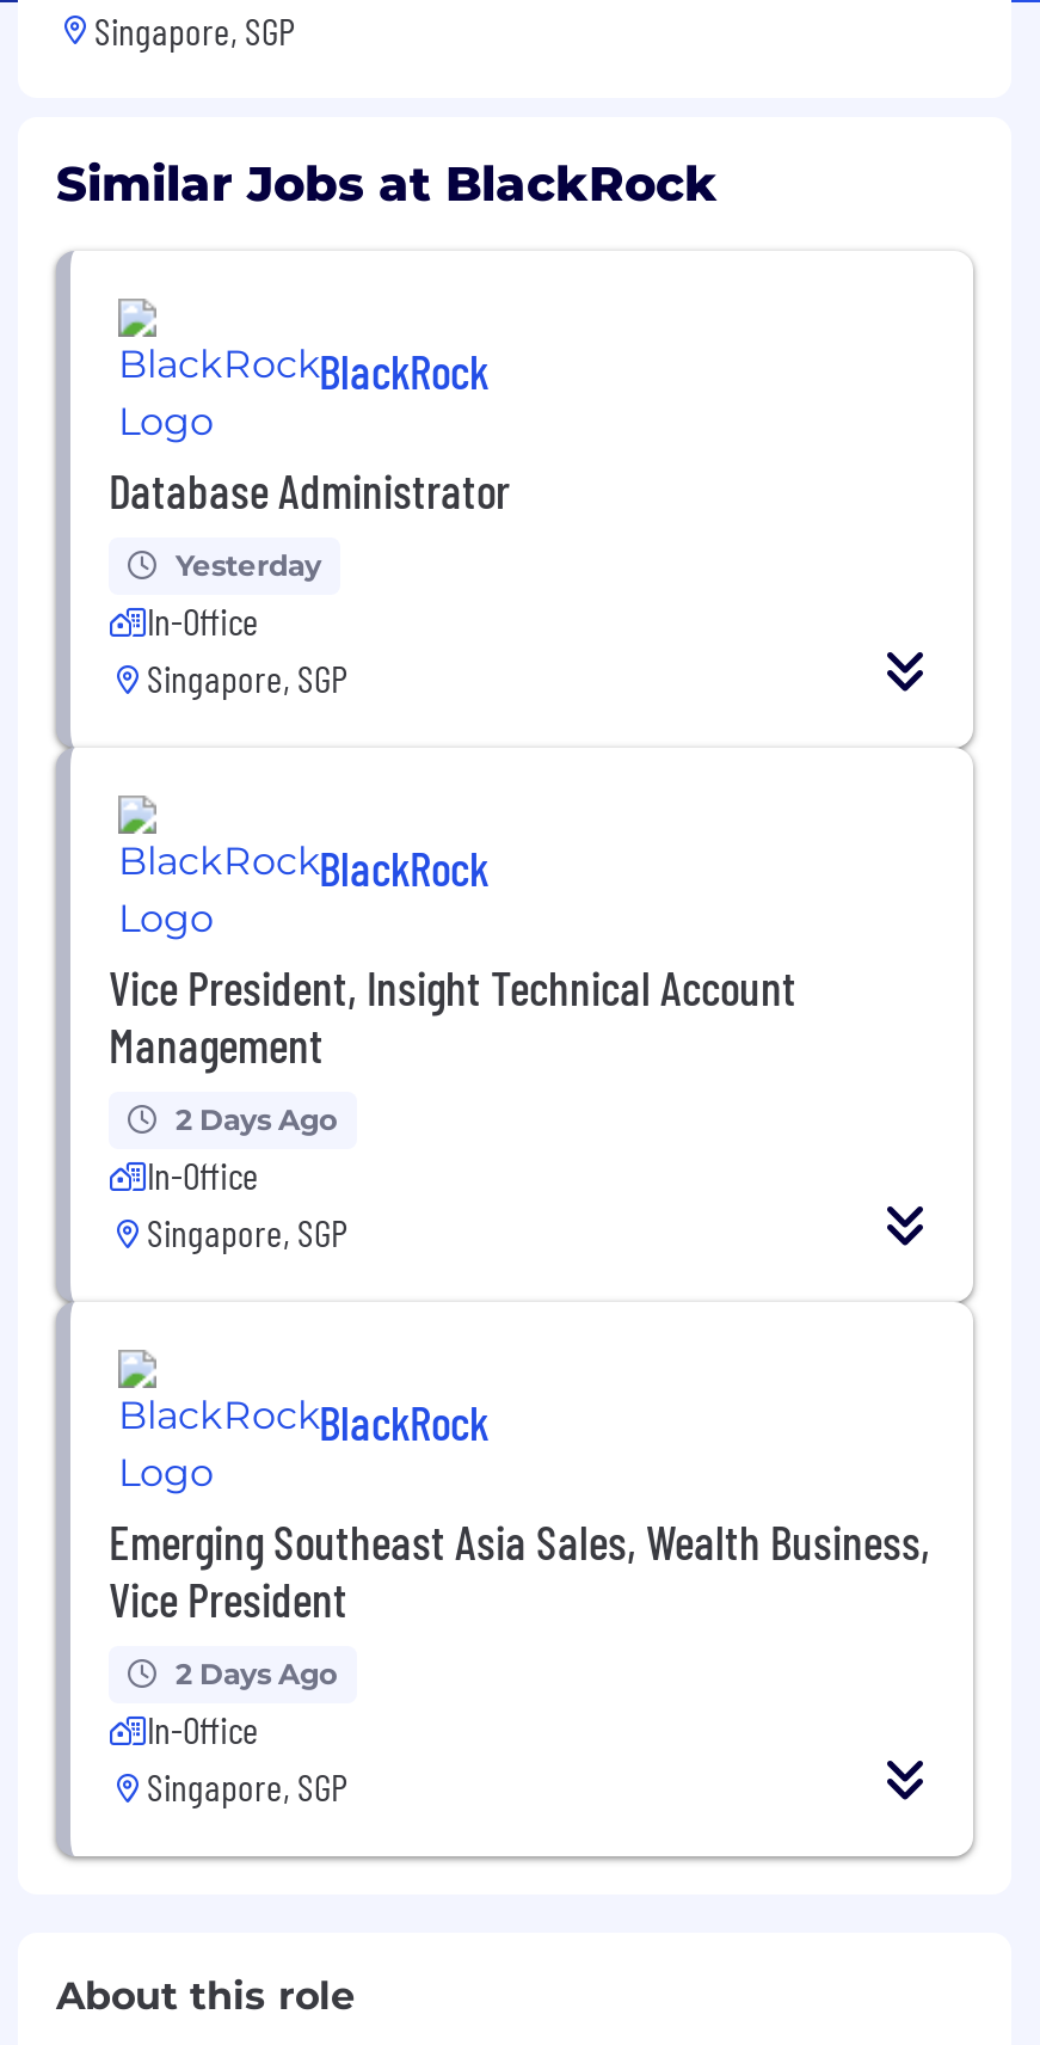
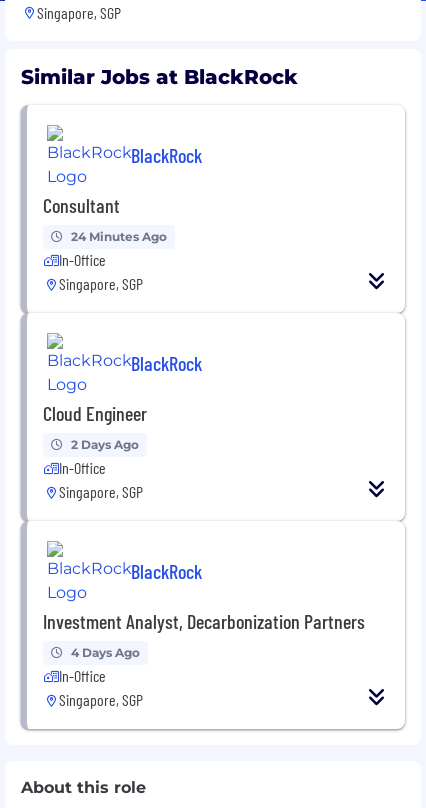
[109,460,510,517] Database Administrator -> [43,193,120,217] Consultant
[176,546,321,582] Yesterday -> [71,229,167,244] 24 Minutes Ago
[109,957,796,1072] Vice President, Insight Technical Account | Management -> [43,401,147,425] Cloud Engineer
[109,1511,930,1626] Emerging Southeast Asia Sales, Wealth Business, | Vice President -> [43,609,365,633] Investment Analyst, Decarbonization Partners
[176,1655,338,1690] 2 Days Ago -> [71,645,140,660] 4 Days Ago

